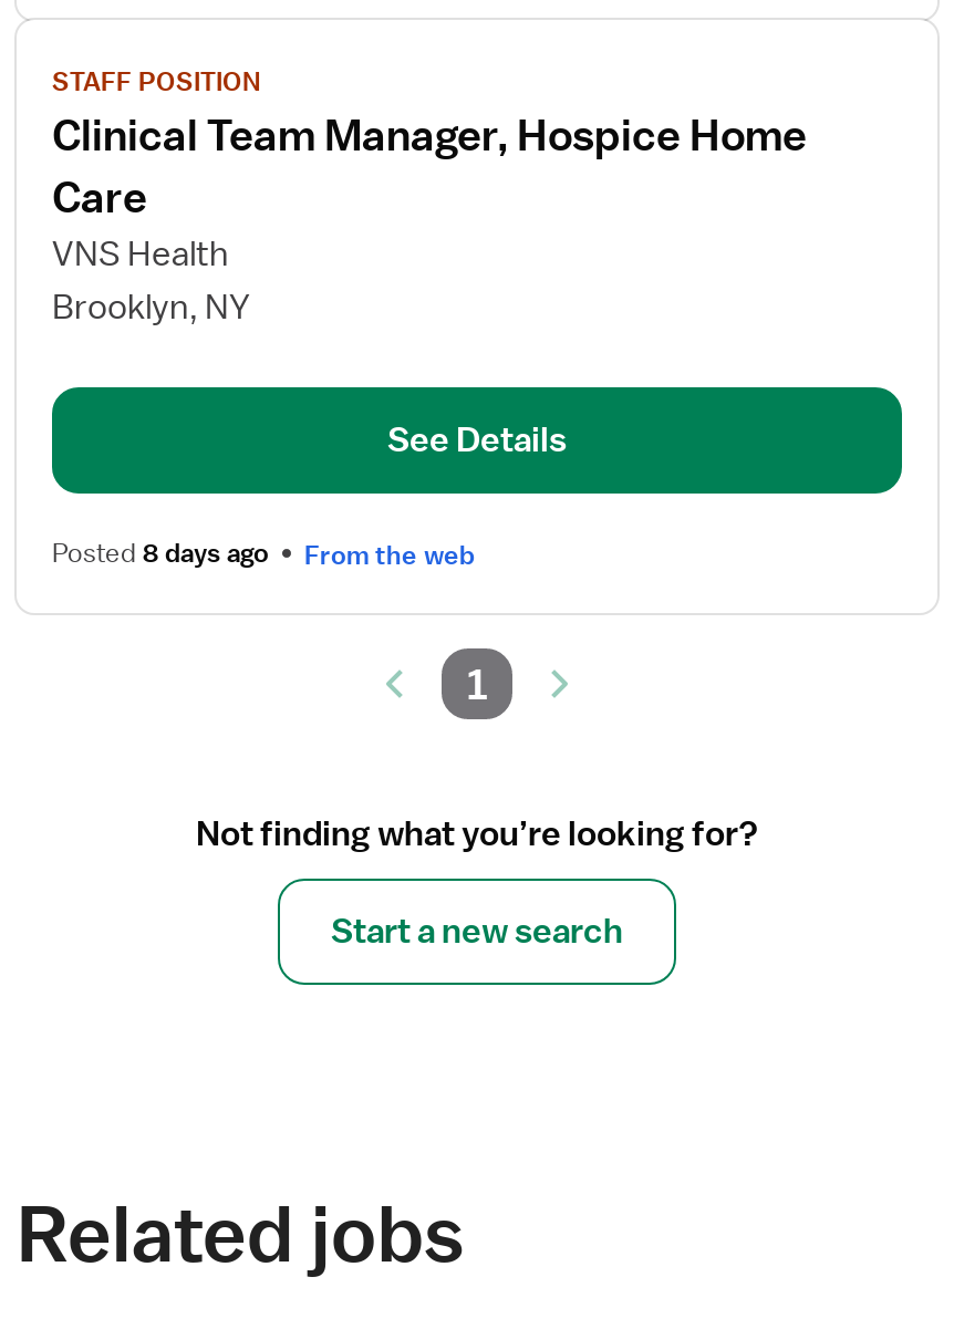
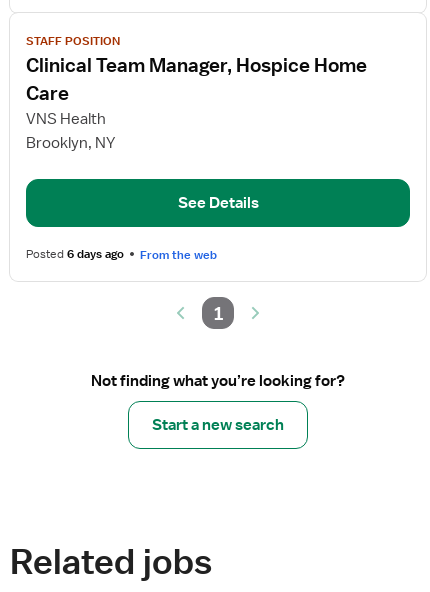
[52,534,269,570] Posted 8 days ago -> [26,245,124,261] Posted 6 days ago

